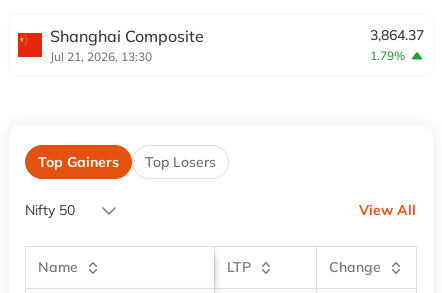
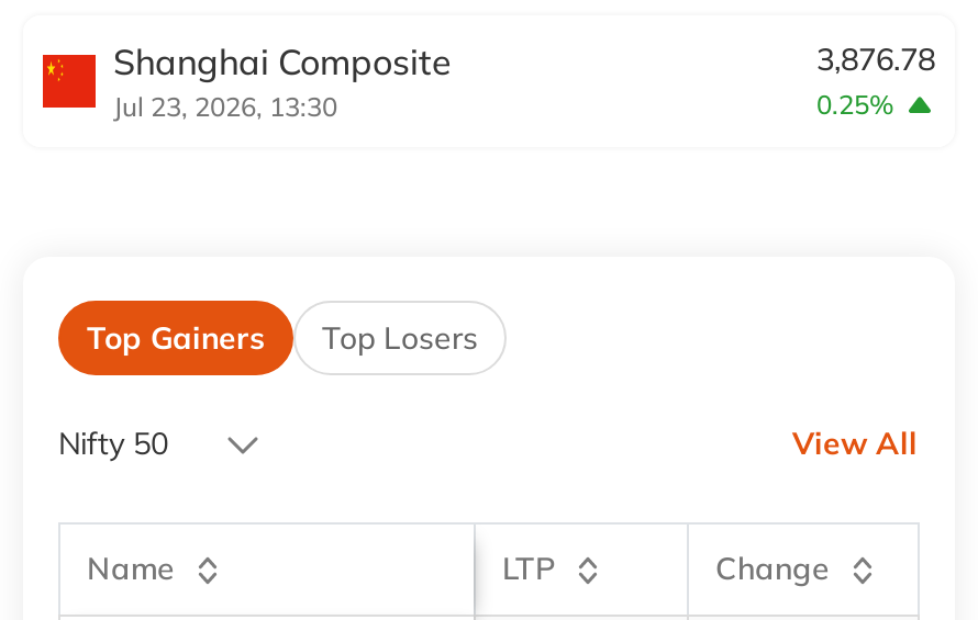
[370,26,424,44] 3,864.37 -> [816,40,935,79] 3,876.78
[50,49,152,64] Jul 21, 2026, 13:30 -> [113,90,337,123] Jul 23, 2026, 13:30
[370,48,408,63] 1.79% -> [816,88,900,121] 0.25%

